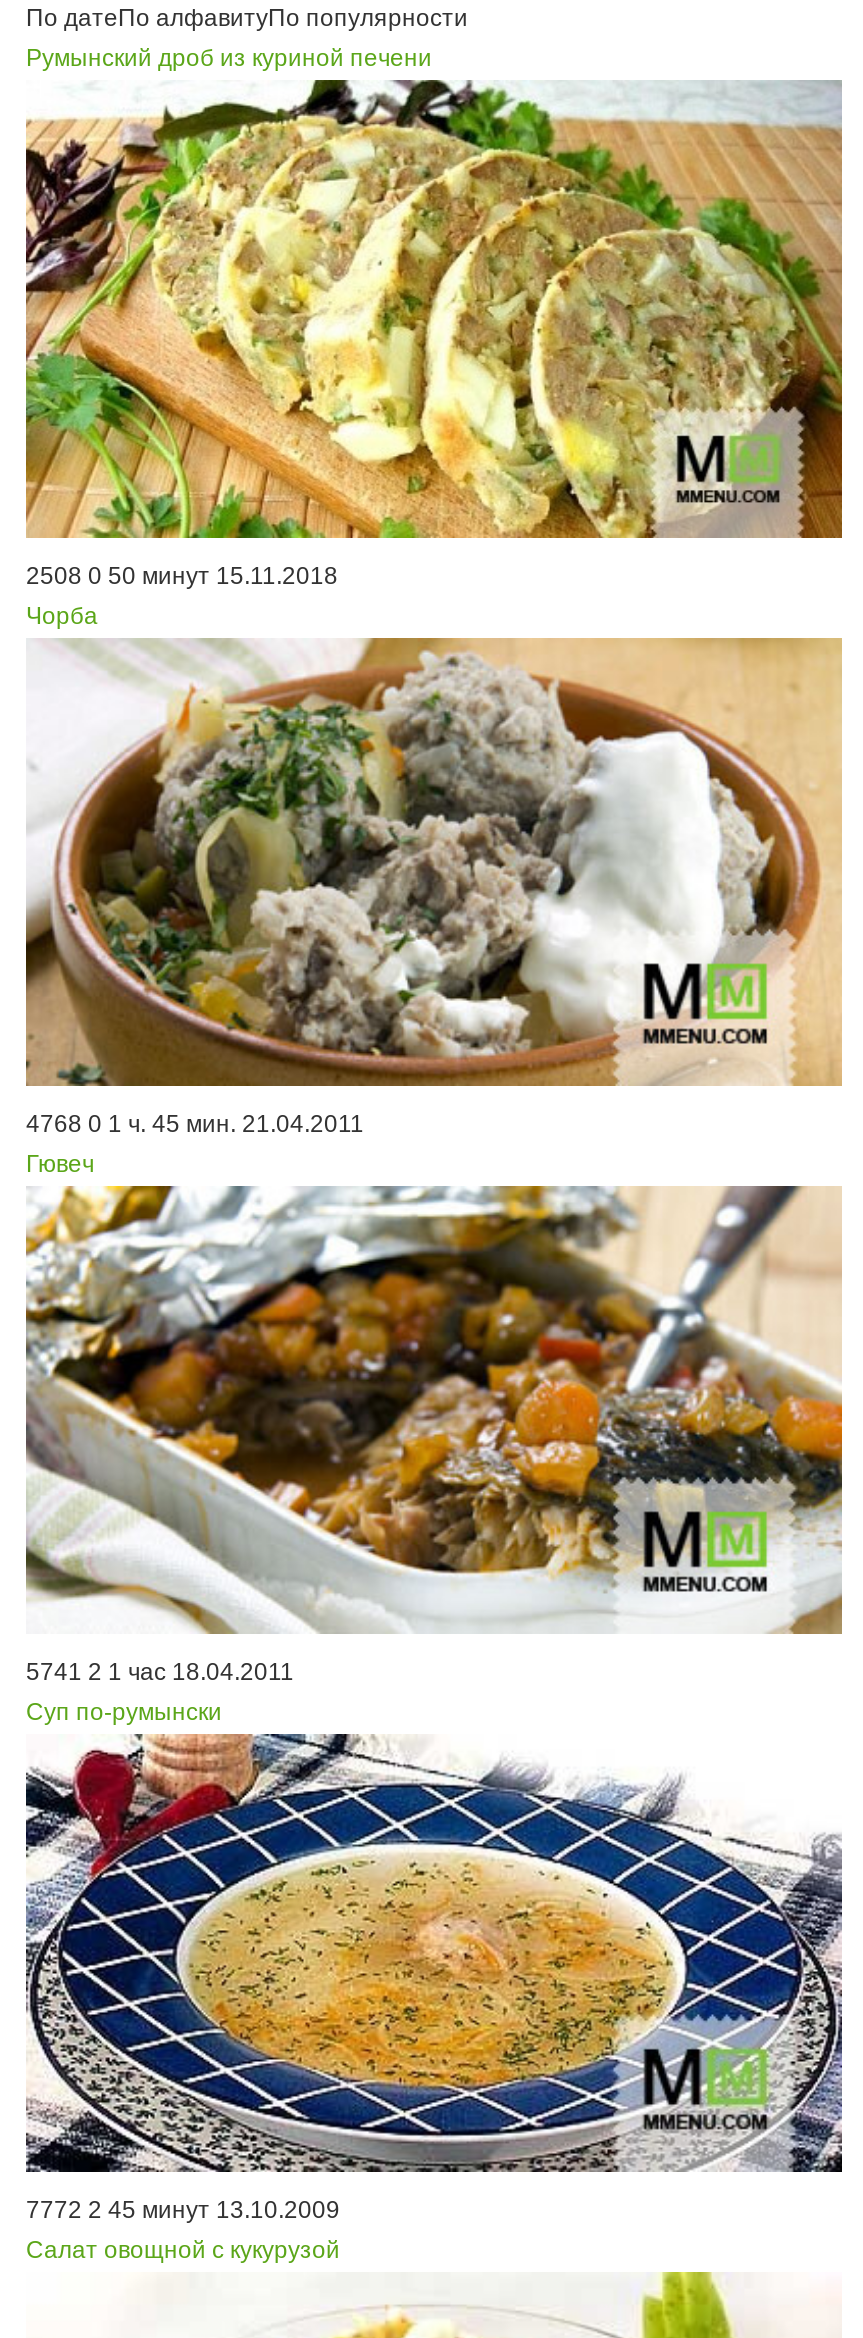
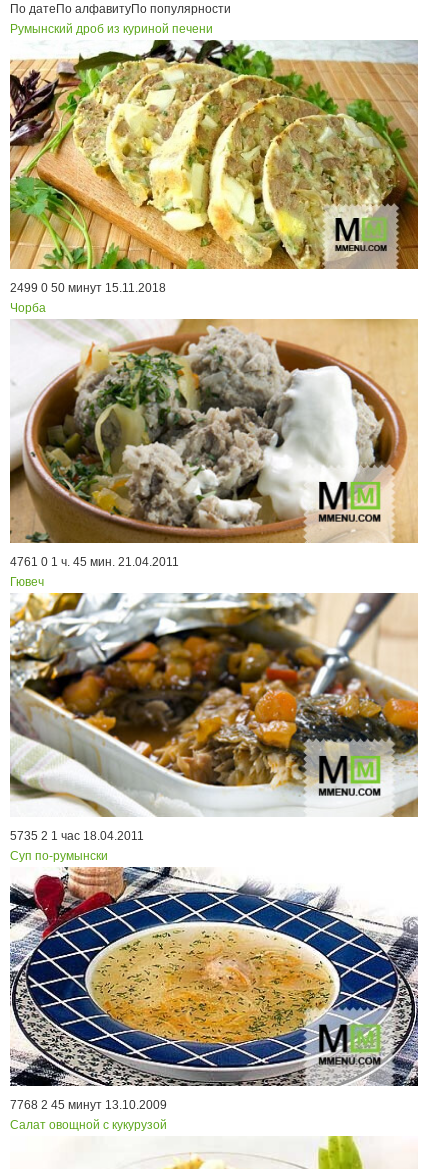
[26,561,338,589] 2508 0 50 минут 15.11.2018 -> [10,281,166,295] 2499 0 50 минут 15.11.2018
[26,1110,364,1138] 4768 0 1 ч. 45 мин. 21.04.2011 -> [10,555,179,569] 4761 0 1 ч. 45 мин. 21.04.2011
[26,1659,294,1687] 5741 2 1 час 18.04.2011 -> [10,829,144,843] 5735 2 1 час 18.04.2011
[26,2195,340,2223] 7772 2 45 минут 13.10.2009 -> [10,1098,167,1112] 7768 2 45 минут 13.10.2009

